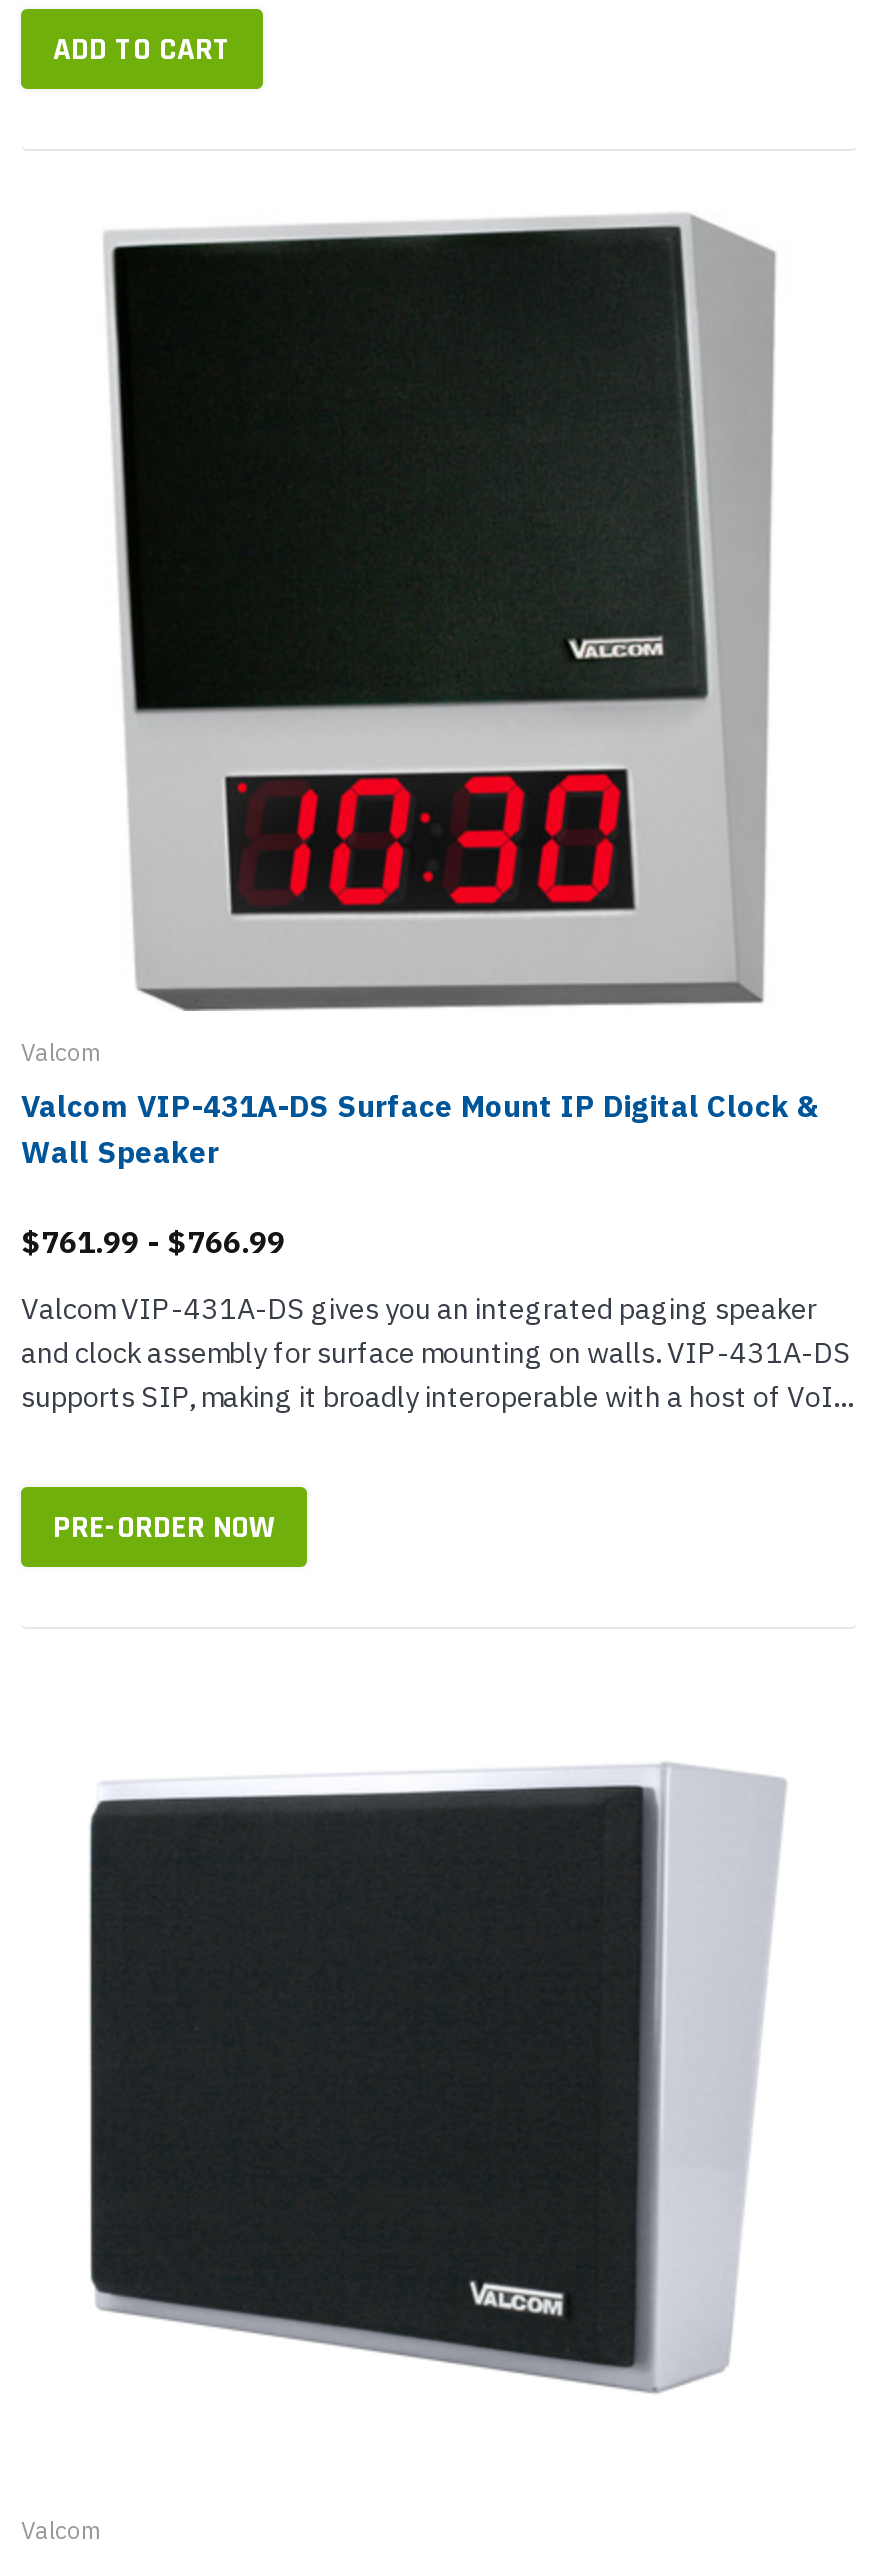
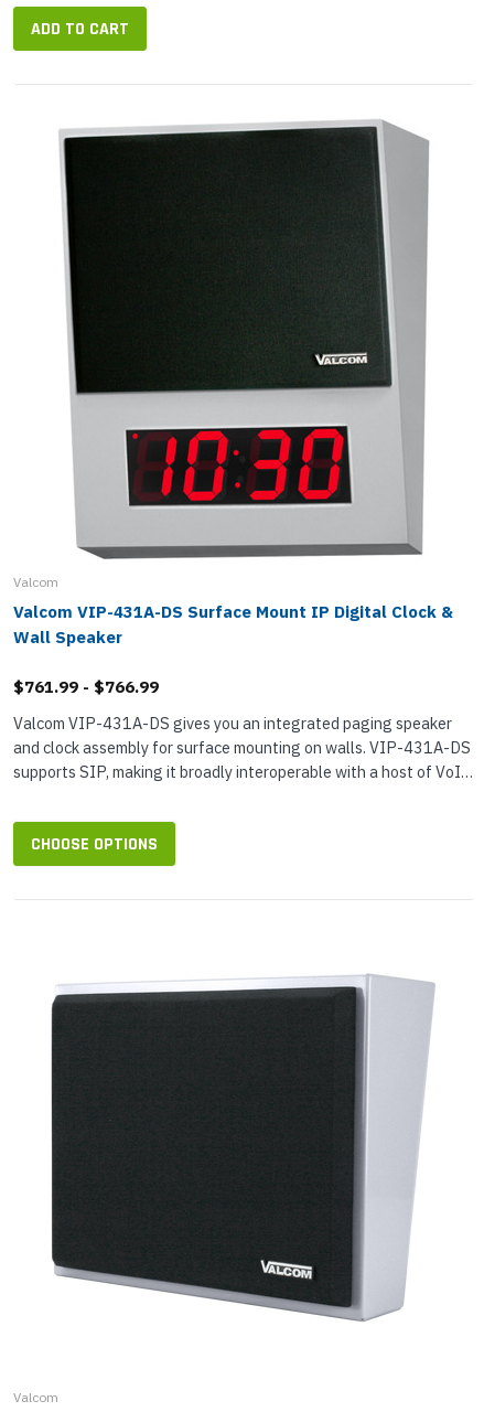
[53,1507,275,1549] PRE-ORDER NOW -> [31,833,158,856] CHOOSE OPTIONS

